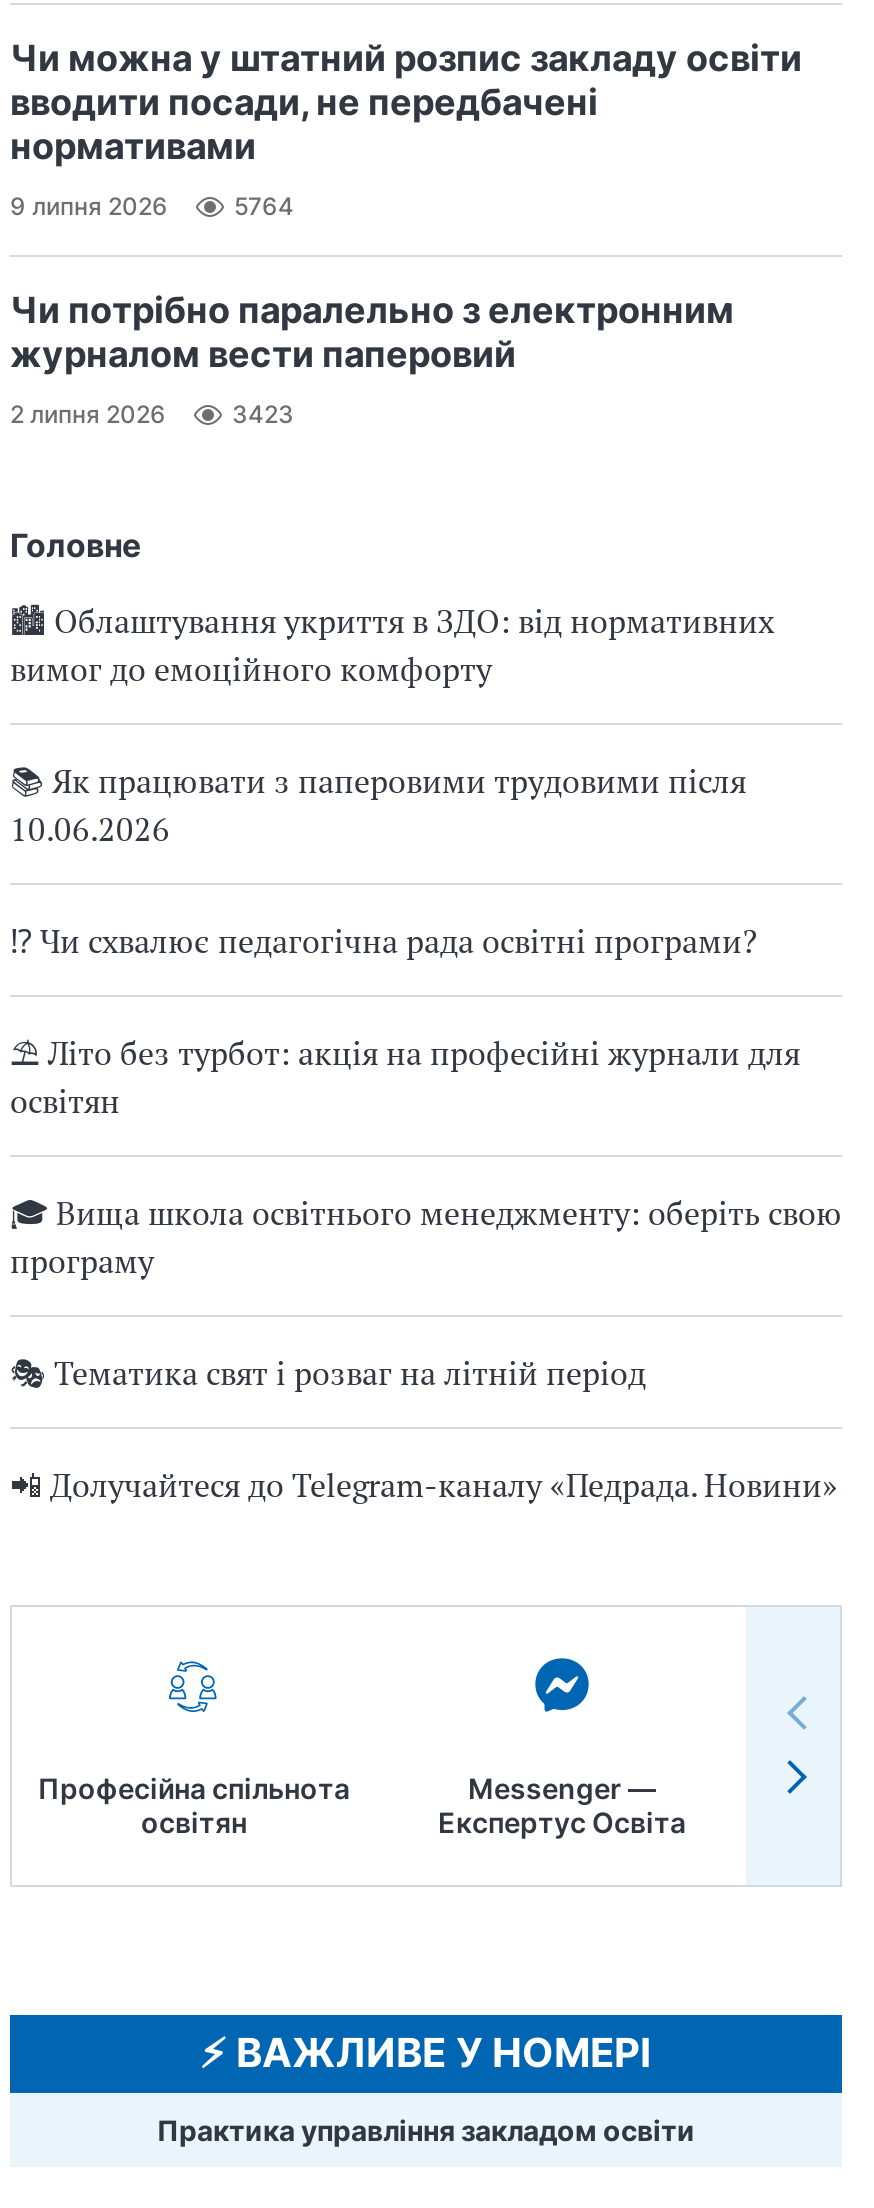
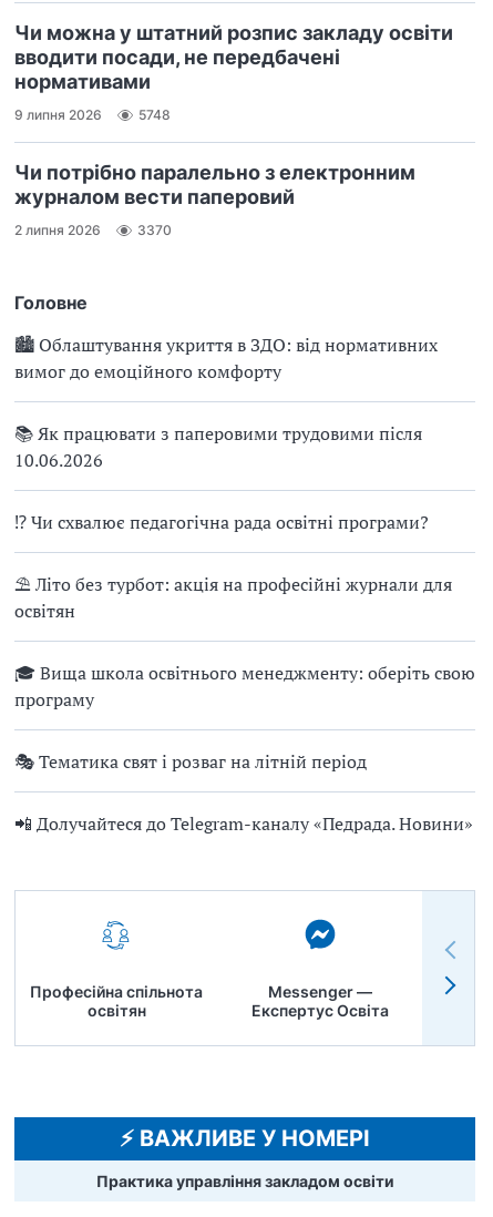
[234,192,294,222] 5764 -> [138,107,171,123] 5748
[232,400,294,430] 3423 -> [137,222,172,239] 3370

